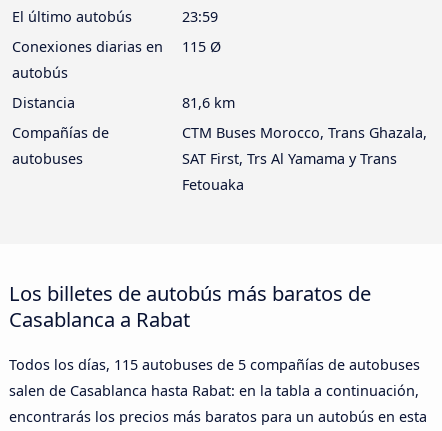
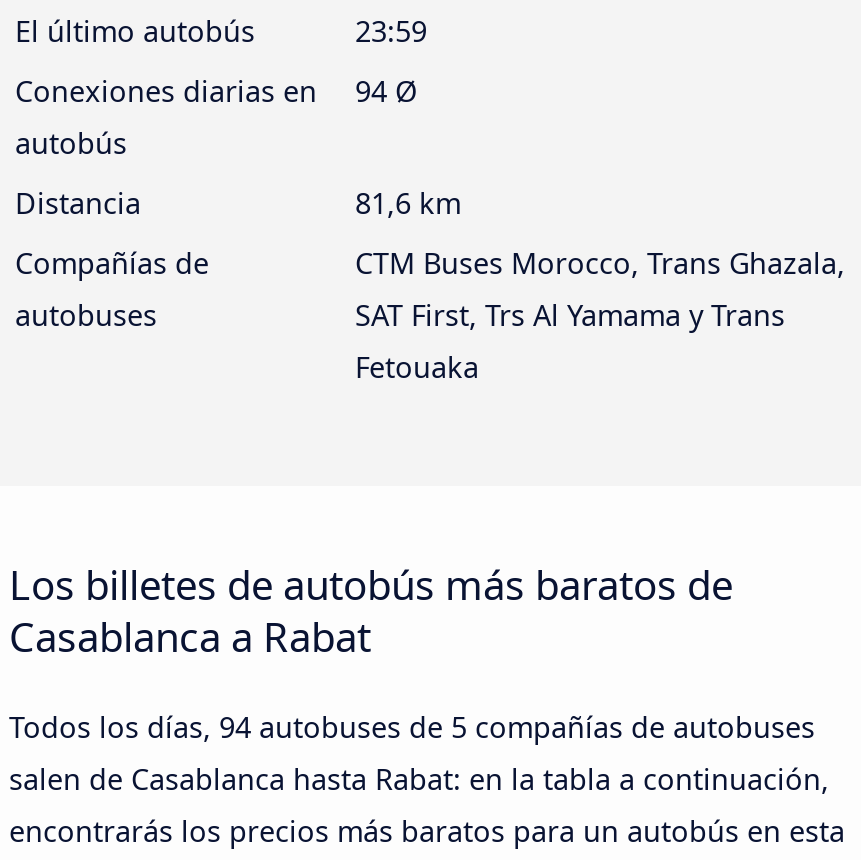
[12,37,221,56] Conexiones diarias en 115 Ø -> [15,72,417,110] Conexiones diarias en 94 Ø
[9,355,420,374] Todos los días, 115 autobuses de 5 compañías de autobuses -> [9,709,815,747] Todos los días, 94 autobuses de 5 compañías de autobuses

